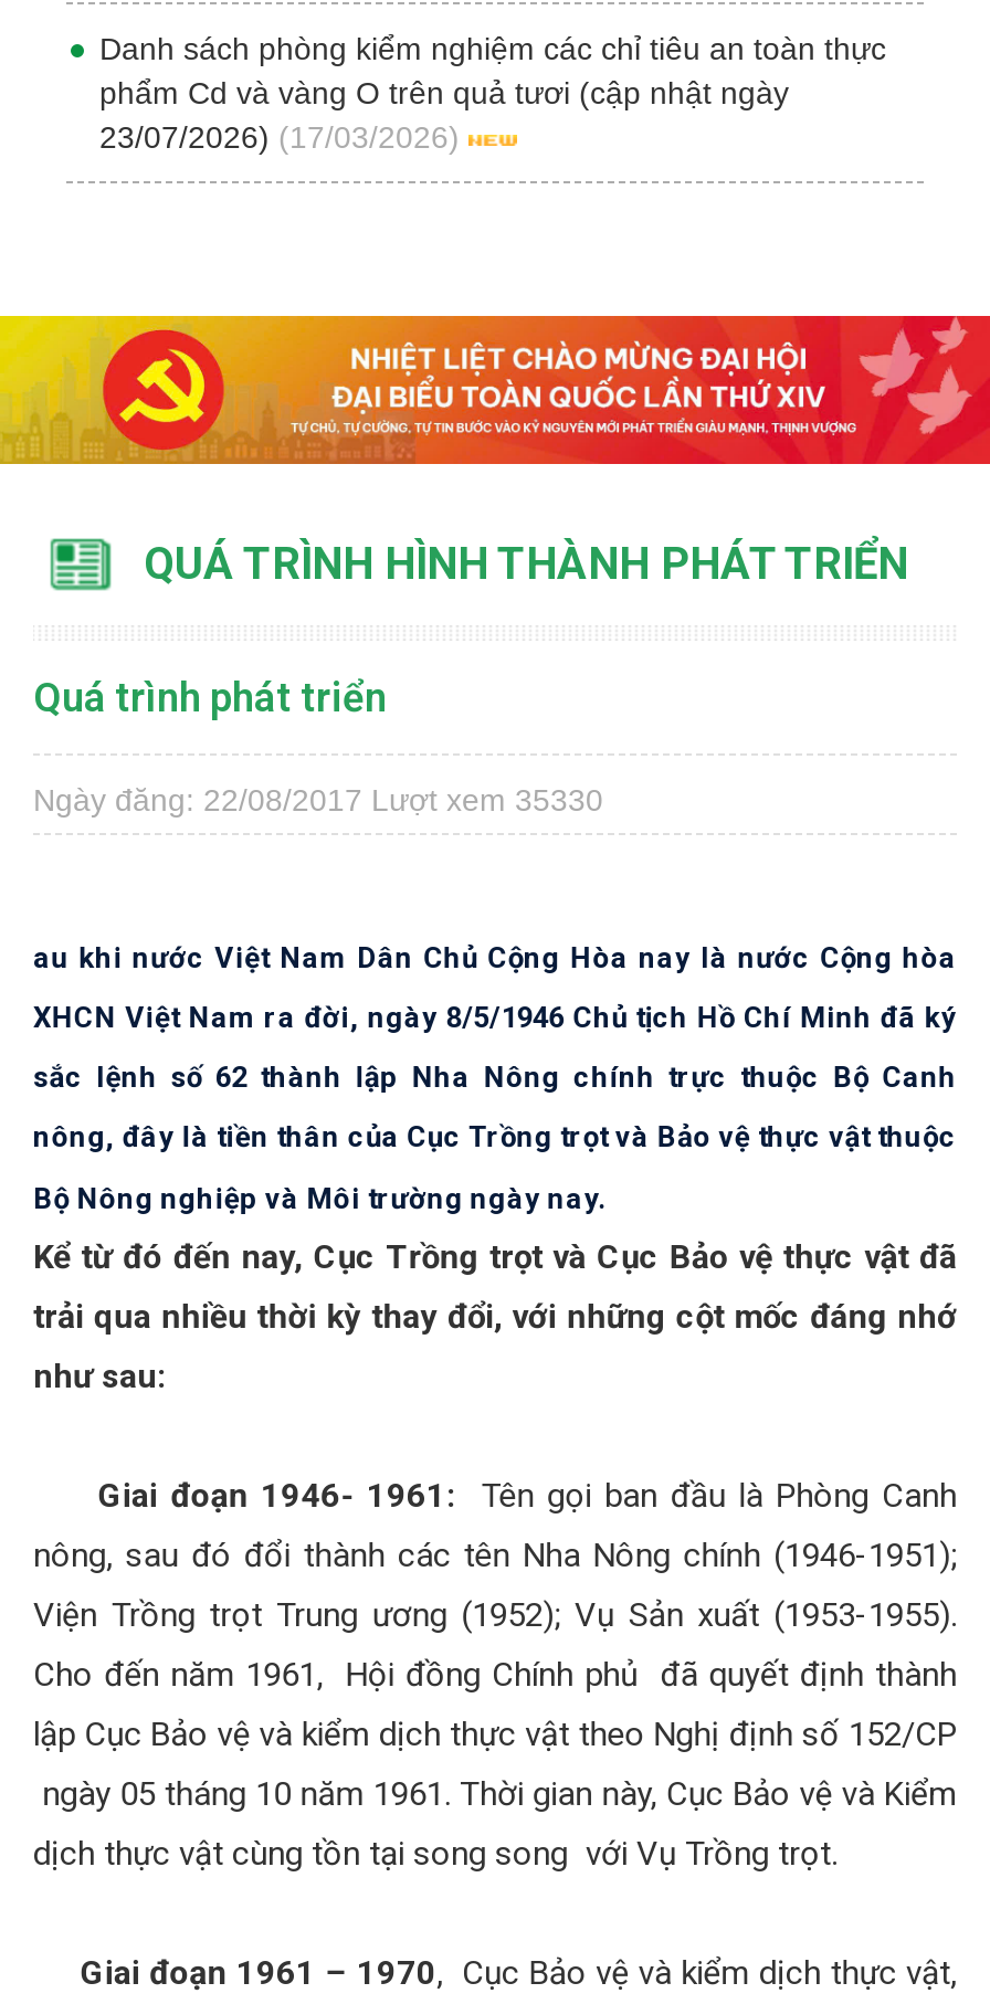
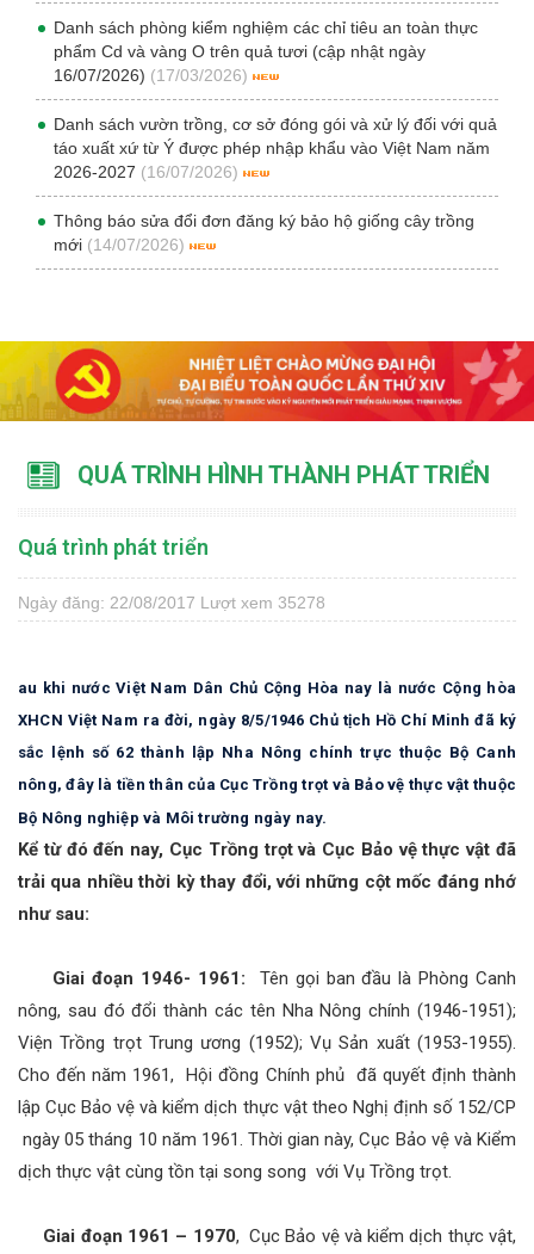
[99,119,460,155] 23/07/2026) (17/03/2026) -> [54,66,497,254] 16/07/2026) (17/03/2026) | Danh sách vườn trồng, cơ sở đóng gói và xử lý đối với quả | táo xuất xứ từ Ý được phép nhập khẩu vào Việt Nam năm | 2026-2027 (16/07/2026) | Thông báo sửa đổi đơn đăng ký bảo hộ giống cây trồng | mới (14/07/2026)
[33,783,603,818] Ngày đăng: 22/08/2017 Lượt xem 35330 -> [18,593,325,612] Ngày đăng: 22/08/2017 Lượt xem 35278

